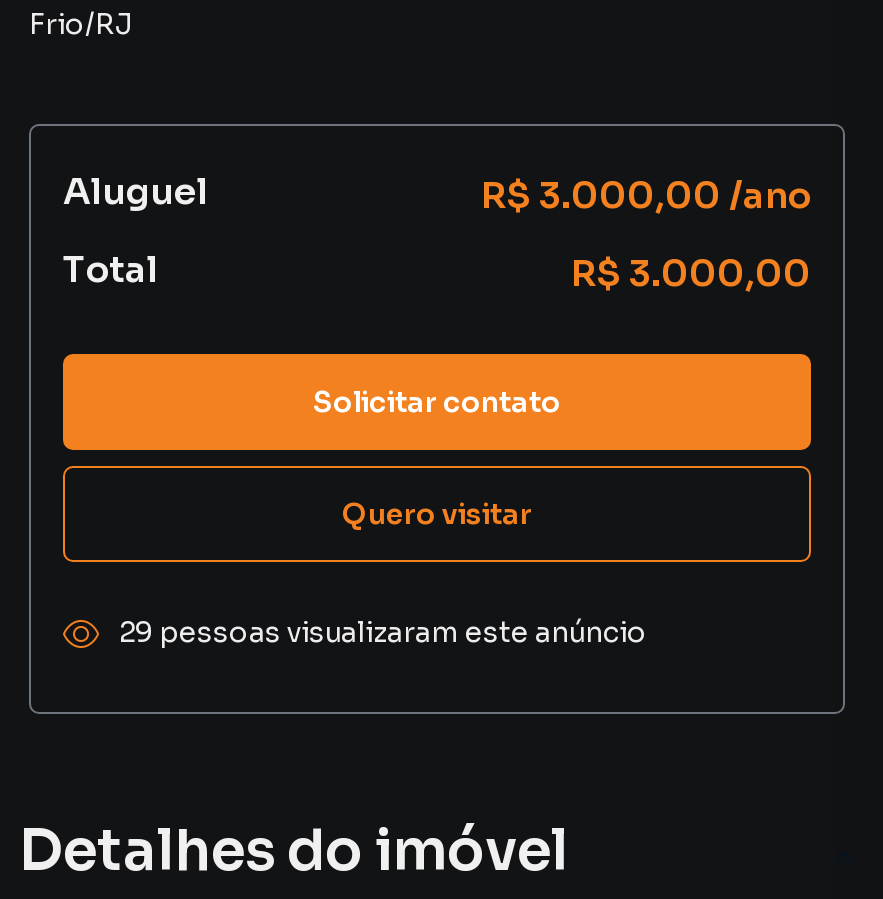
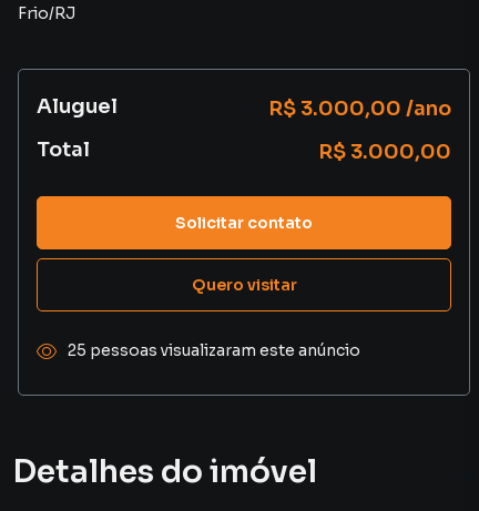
[119,614,647,650] 29 pessoas visualizaram este anúncio -> [68,340,360,360] 25 pessoas visualizaram este anúncio

